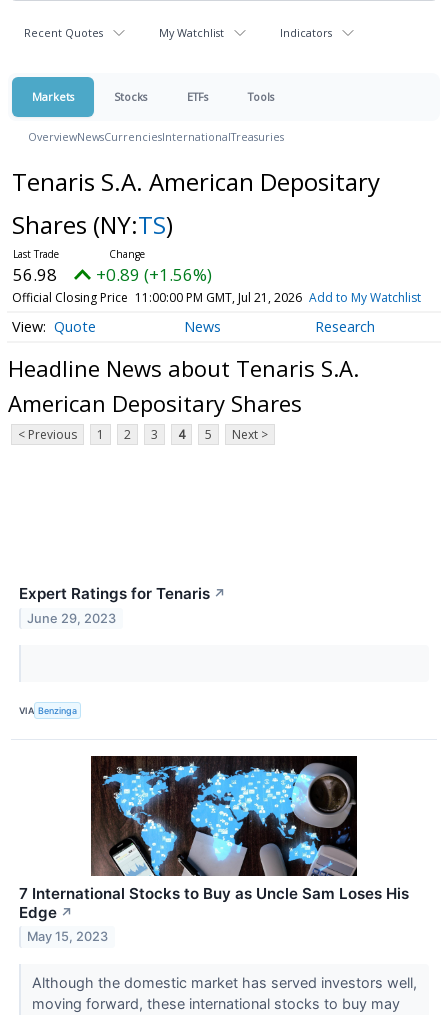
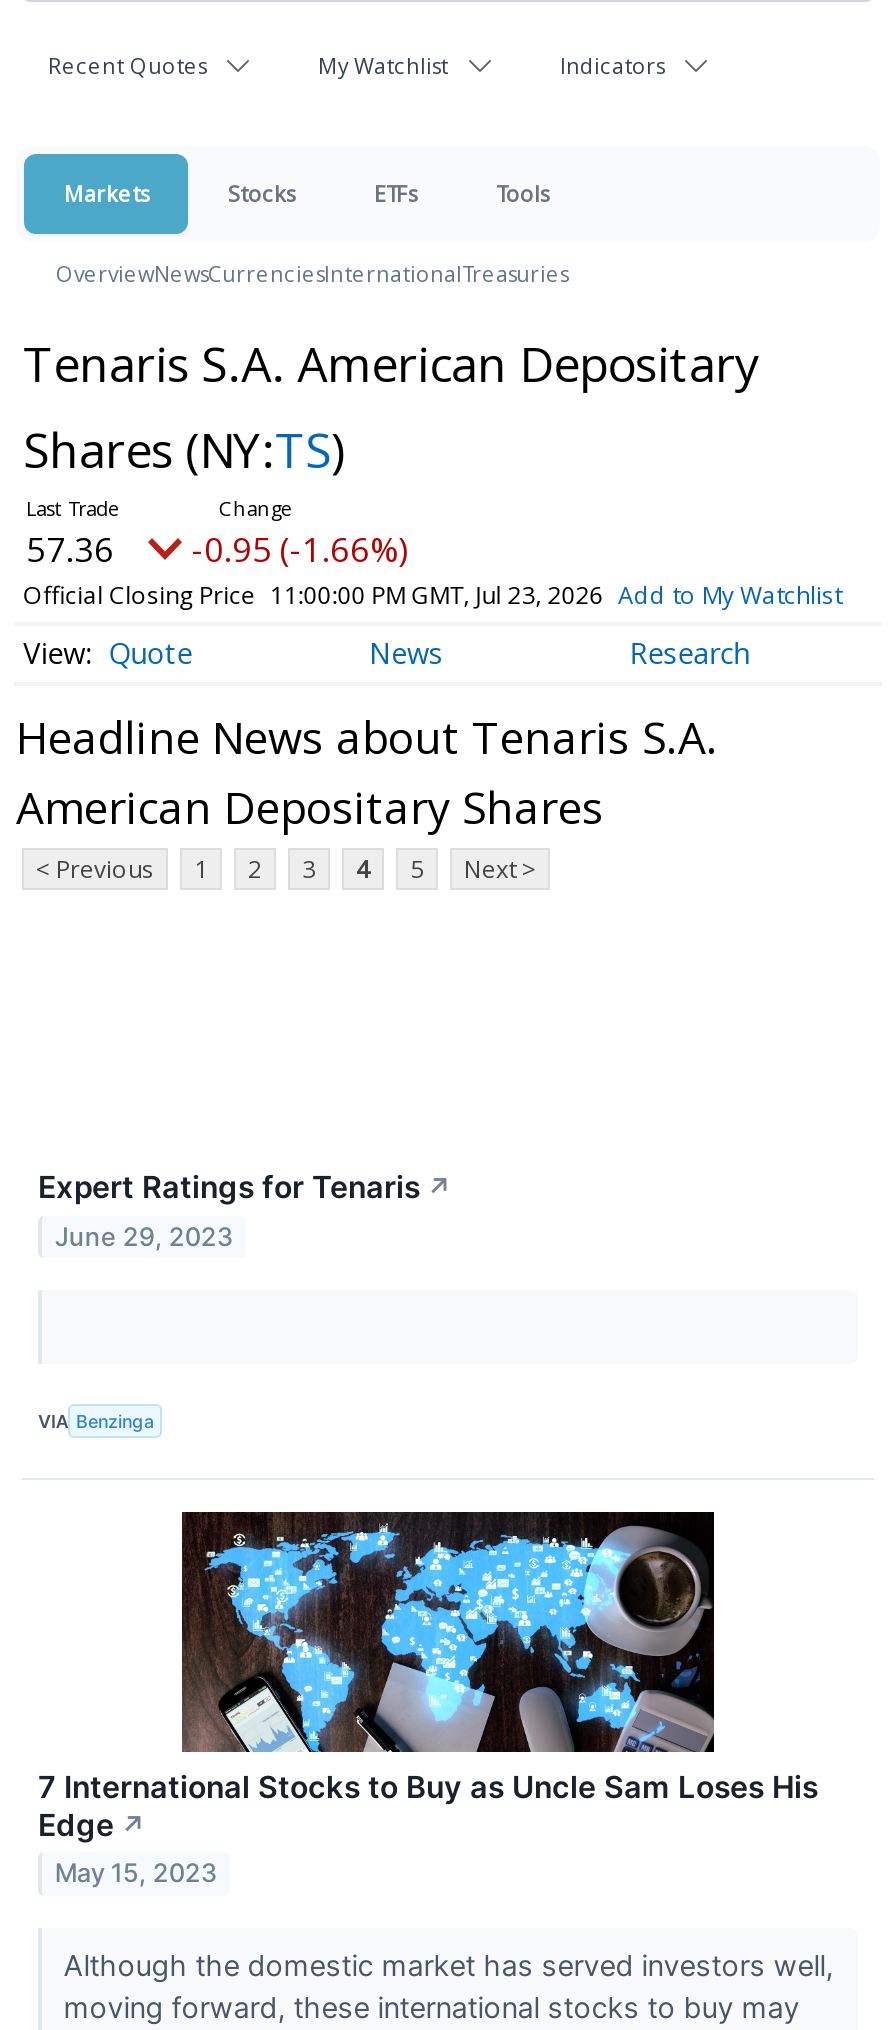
[13,263,57,286] 56.98 -> [26,526,114,572] 57.36
[96,263,212,286] +0.89 (+1.56%) -> [192,526,408,572] -0.95 (-1.66%)
[12,289,421,306] Official Closing Price 11:00:00 PM GMT, Jul 21, 2026 Add to My Watchlist -> [23,578,842,612] Official Closing Price 11:00:00 PM GMT, Jul 23, 2026 Add to My Watchlist

